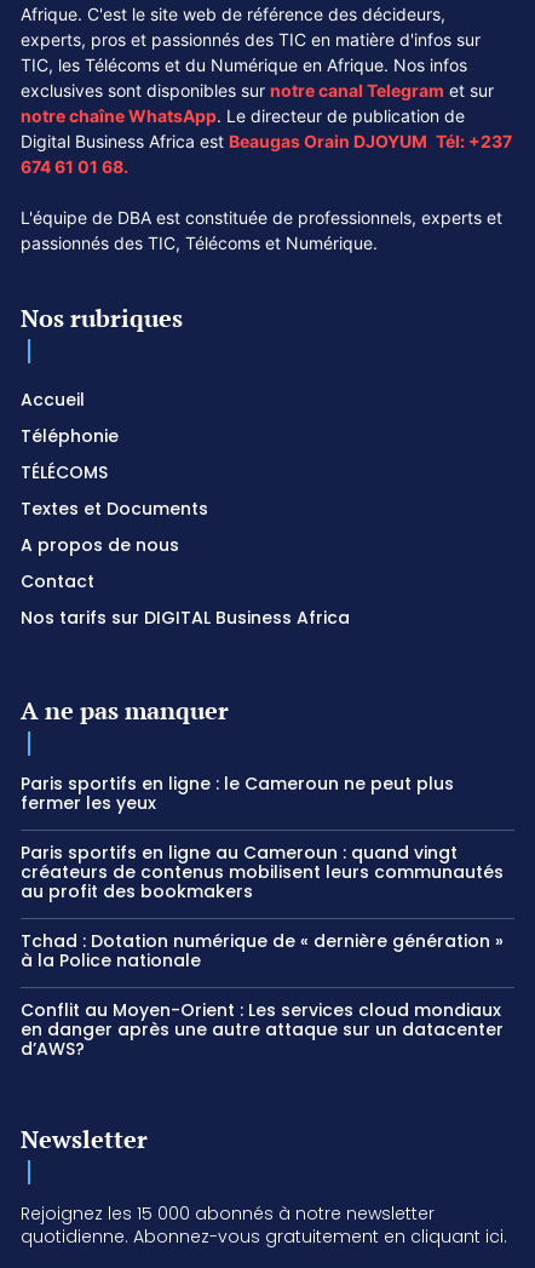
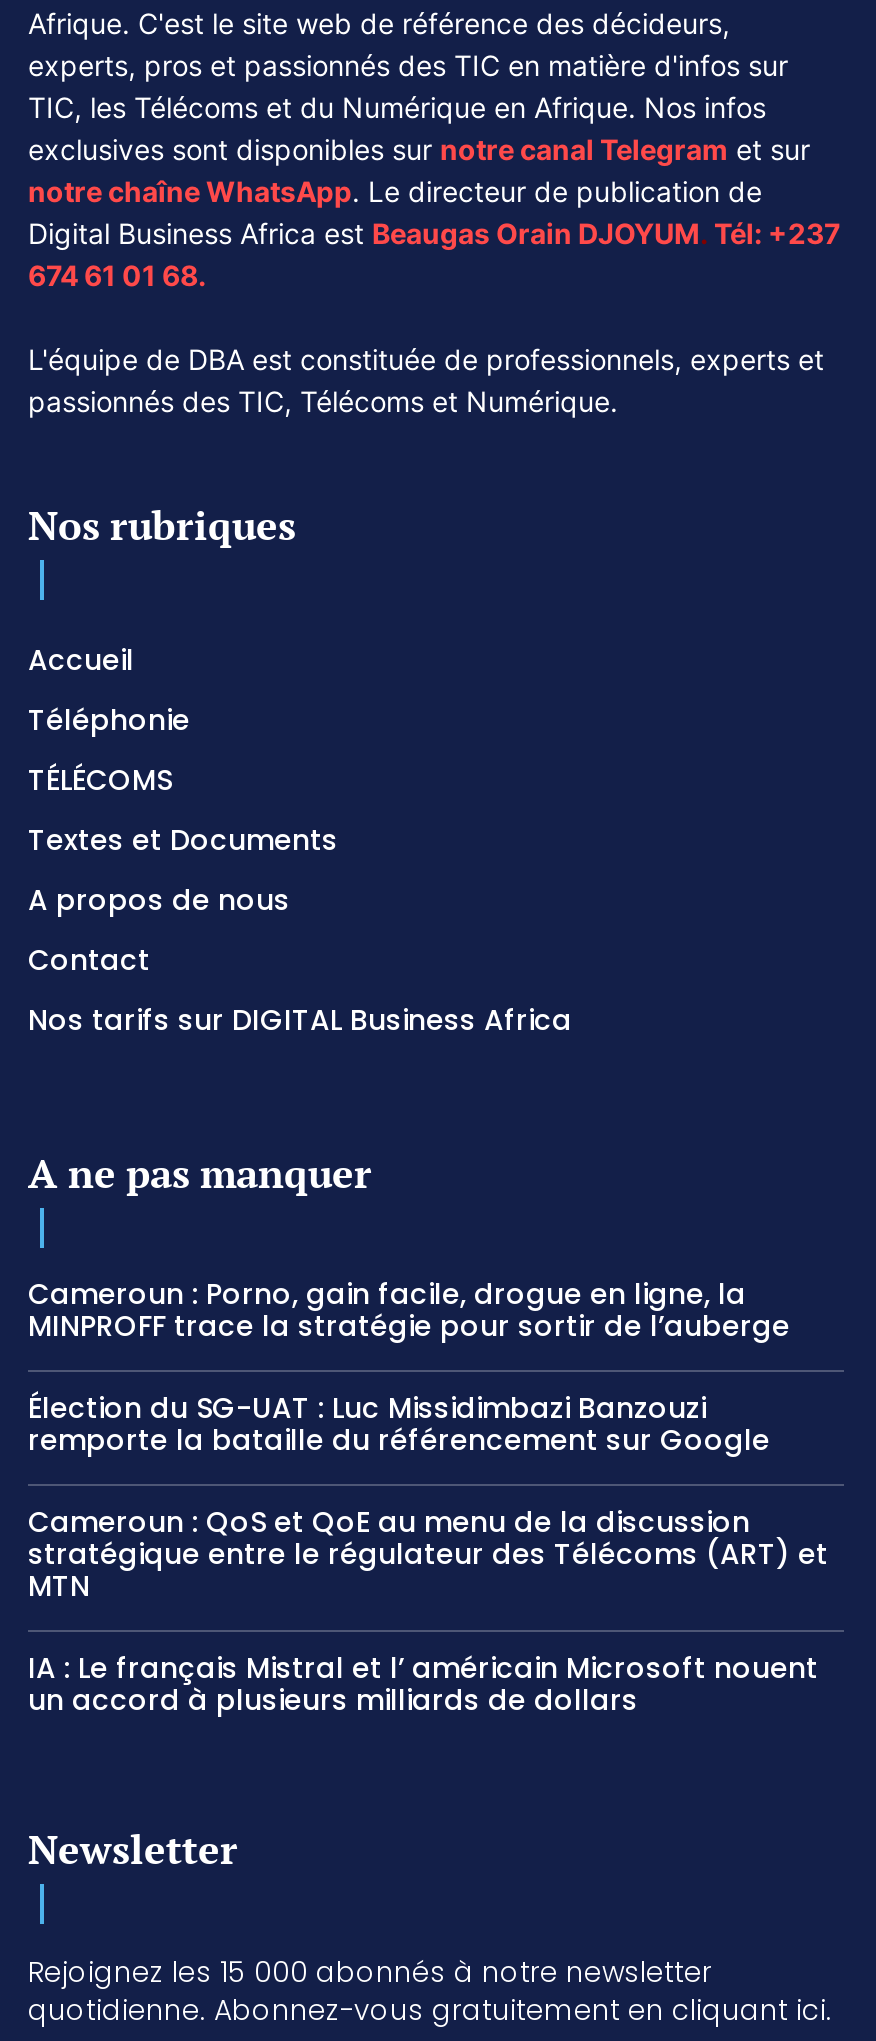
[21,771,454,815] Paris sportifs en ligne : le Cameroun ne peut plus | fermer les yeux -> [28,1273,798,1345] Cameroun : Porno, gain facile, drogue en ligne, la | MINPROFF trace la stratégie pour sortir de l’auberge
[21,840,504,903] Paris sportifs en ligne au Cameroun : quand vingt | créateurs de contenus mobilisent leurs communautés | au profit des bookmakers -> [28,1387,770,1459] Élection du SG-UAT : Luc Missidimbazi Banzouzi | remporte la bataille du référencement sur Google
[21,929,504,972] Tchad : Dotation numérique de « dernière génération » | à la Police nationale -> [28,1501,828,1605] Cameroun : QoS et QoE au menu de la discussion | stratégique entre le régulateur des Télécoms (ART) et | MTN
[21,998,504,1061] Conflit au Moyen-Orient : Les services cloud mondiaux | en danger après une autre attaque sur un datacenter | d’AWS? -> [28,1647,818,1719] IA : Le français Mistral et l’ américain Microsoft nouent | un accord à plusieurs milliards de dollars

